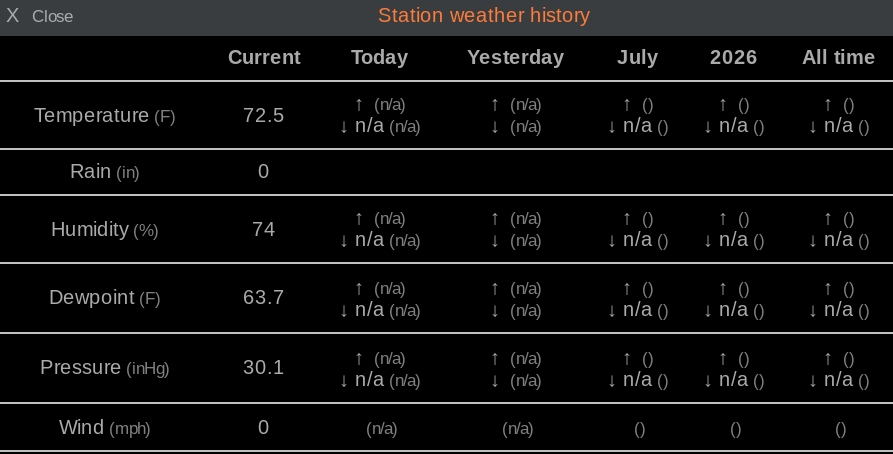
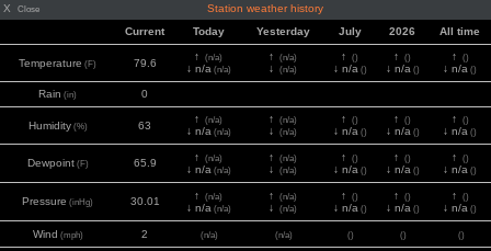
[243,104,285,126] 72.5 -> [133,57,156,69] 79.6
[252,218,276,240] 74 -> [138,119,151,132] 63
[243,286,285,308] 63.7 -> [133,157,156,169] 65.9
[243,356,285,378] 30.1 -> [130,195,159,207] 30.01
[258,416,270,438] 0 -> [141,228,148,240] 2

